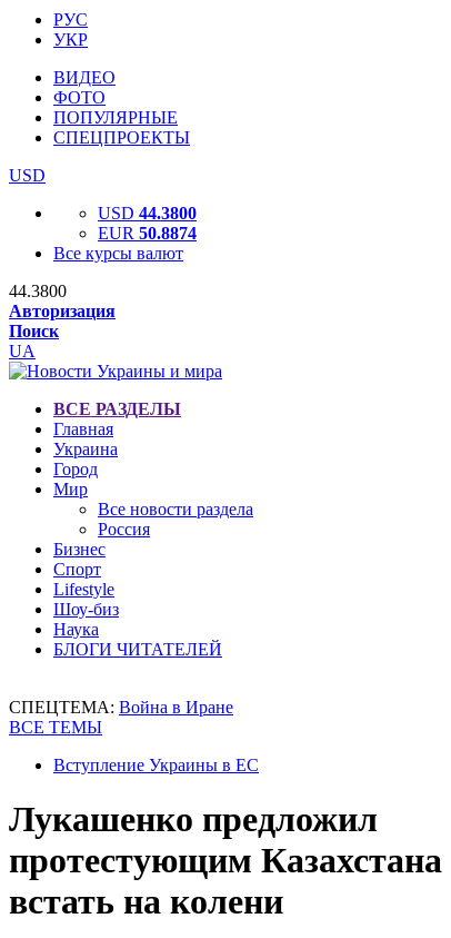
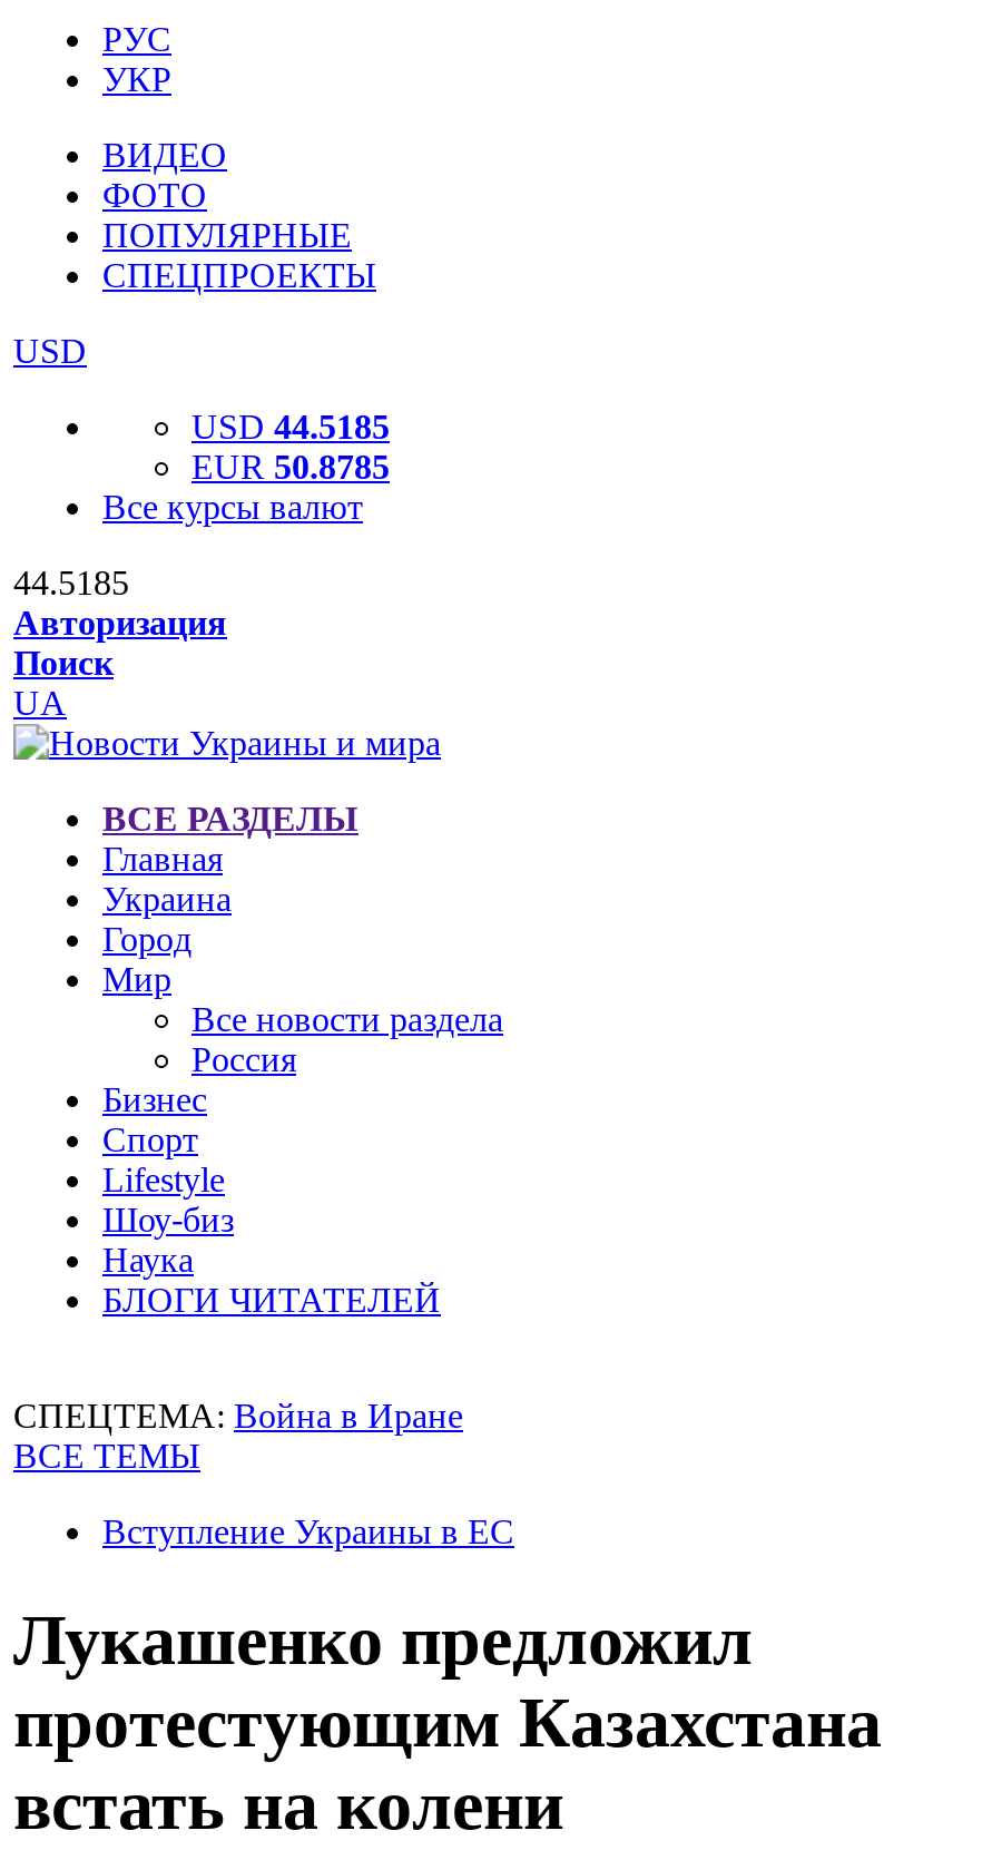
[98,204,197,223] USD 44.3800 -> [191,408,390,446] USD 44.5185
[98,224,197,243] EUR 50.8874 -> [191,448,390,486] EUR 50.8785
[9,282,67,300] 44.3800 -> [13,564,129,601] 44.5185

